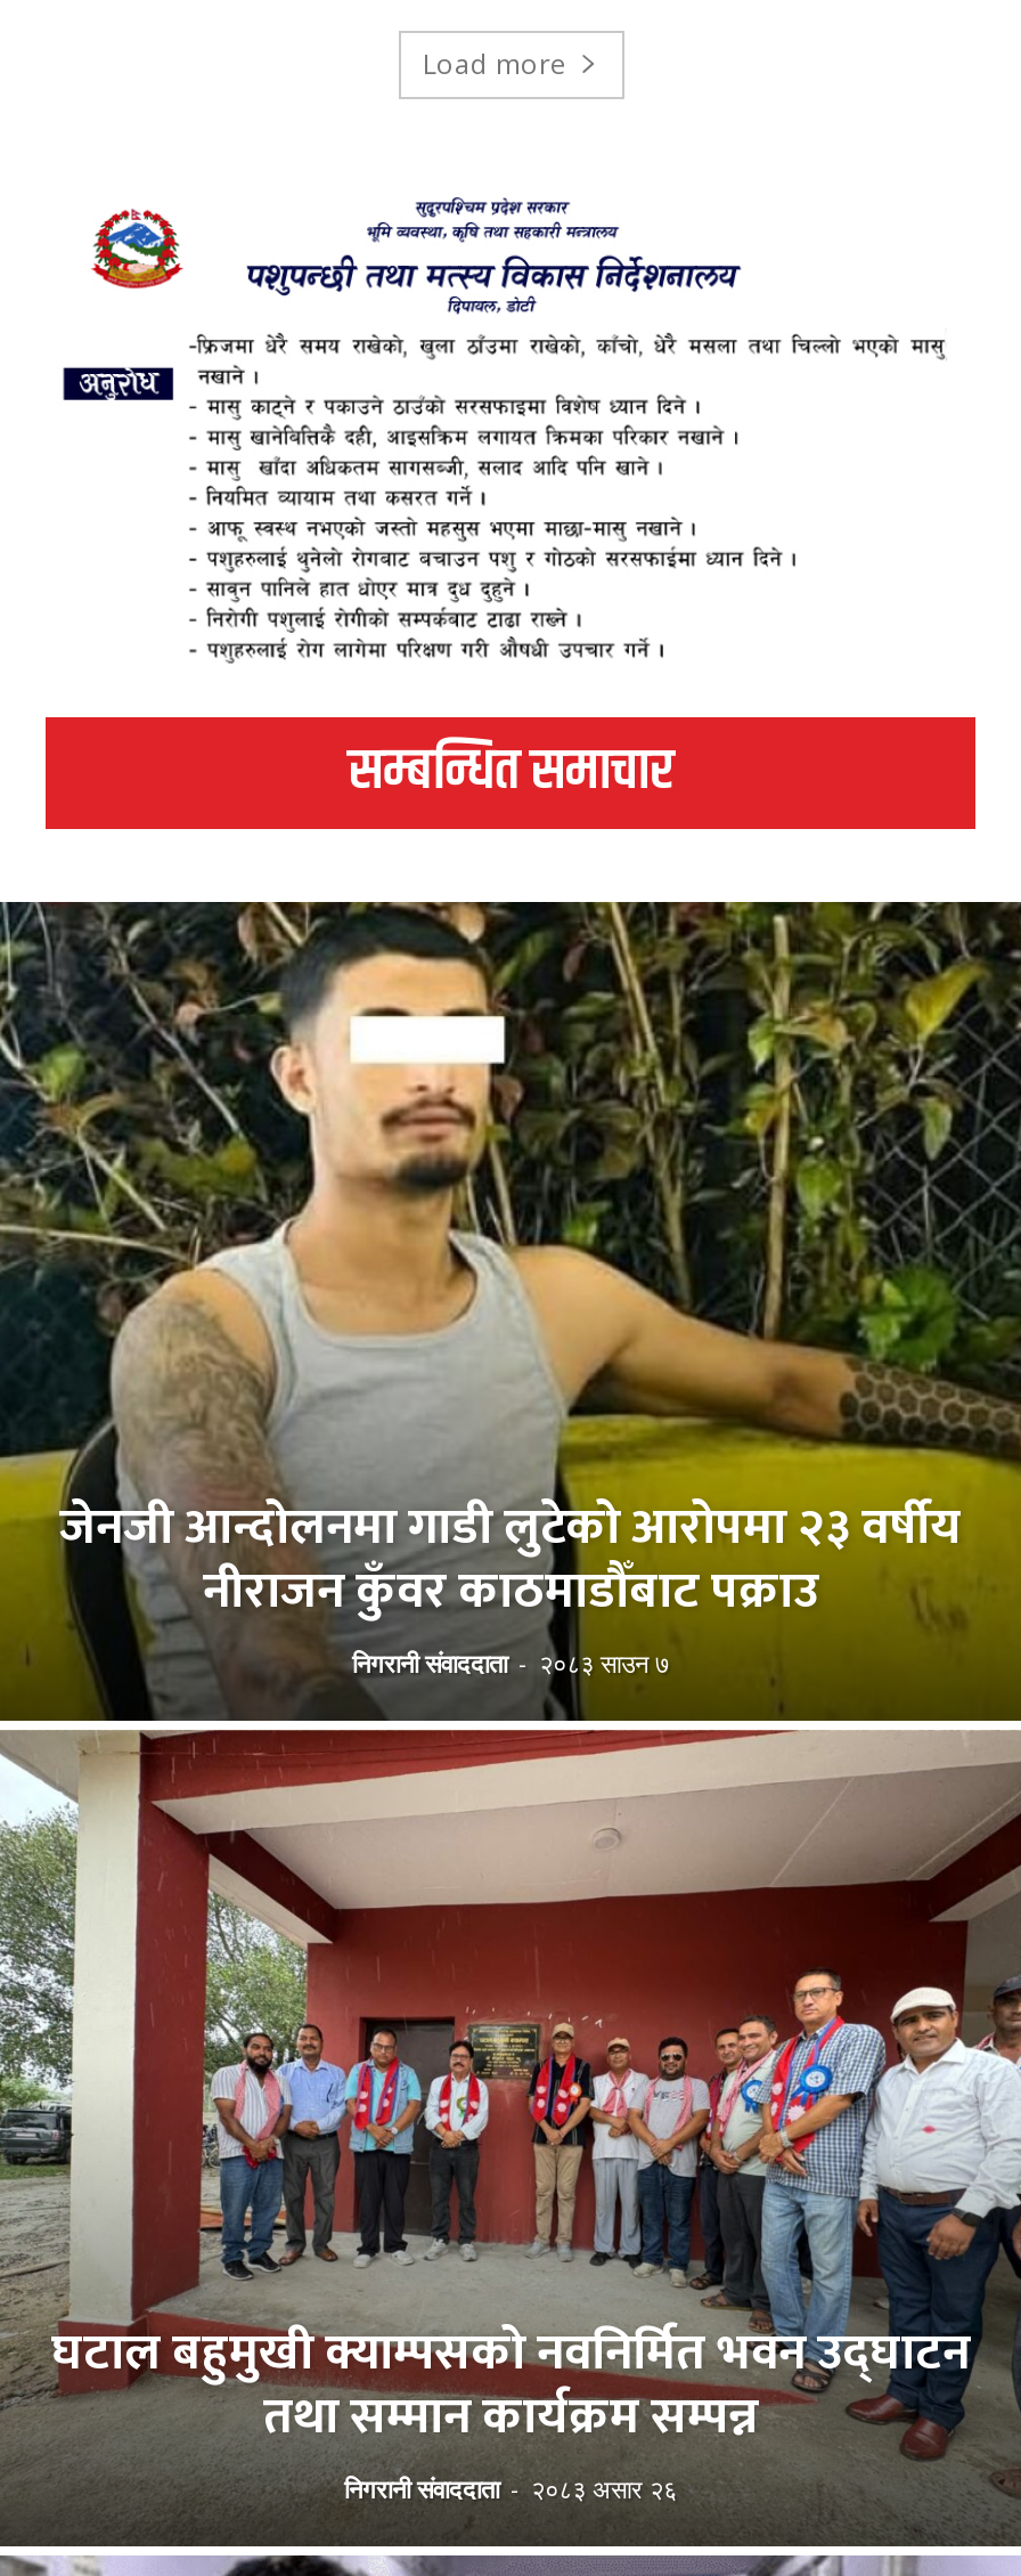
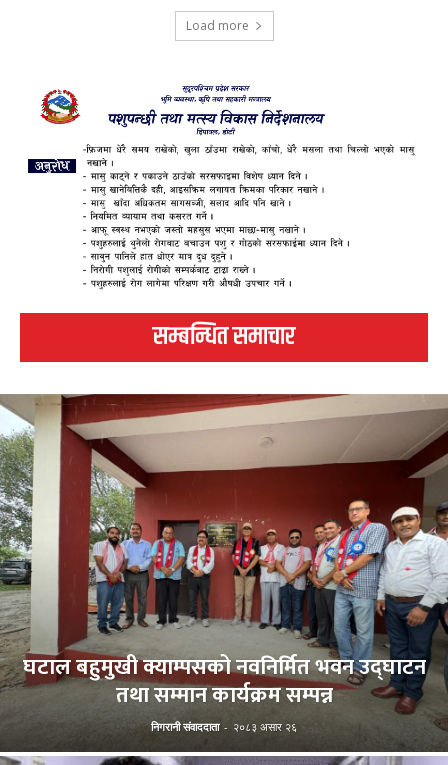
[7,900,1014,1721] [image] | जेनजी आन्दोलनमा गाडी लुटेको आरोपमा २३ वर्षीय | नीराजन कुँवर काठमाडौँबाट पक्राउ | निगरानी संवाददाता - २०८३ साउन ७ -> none

